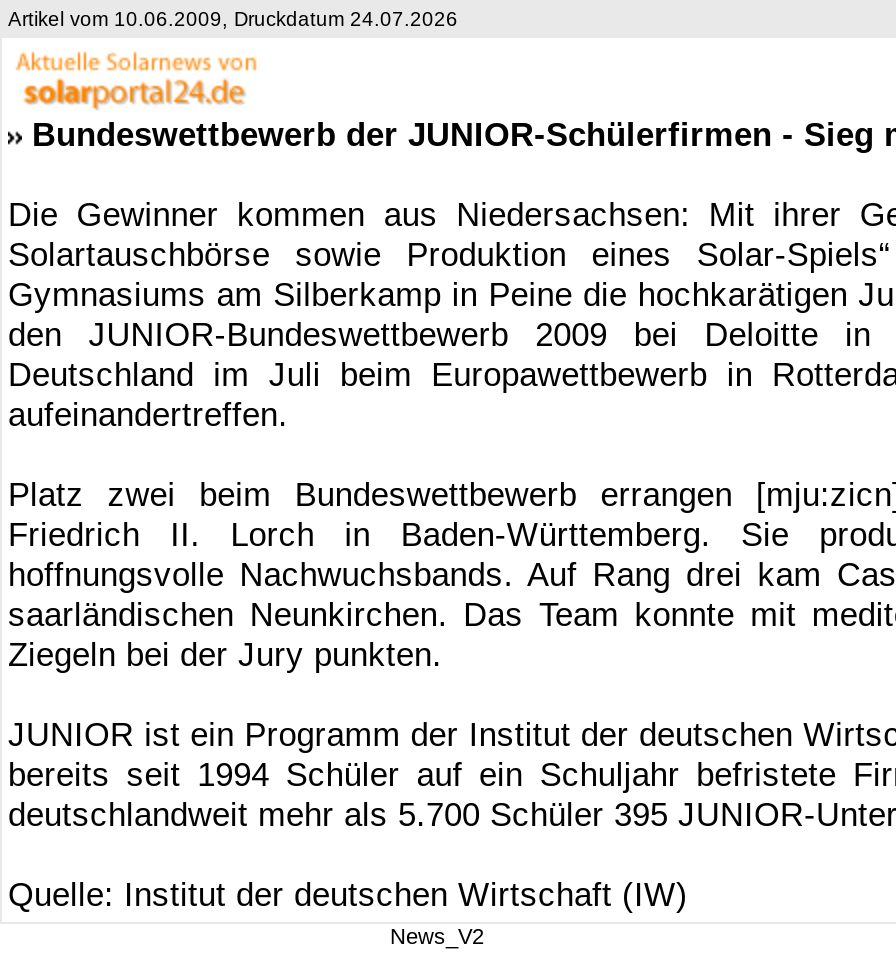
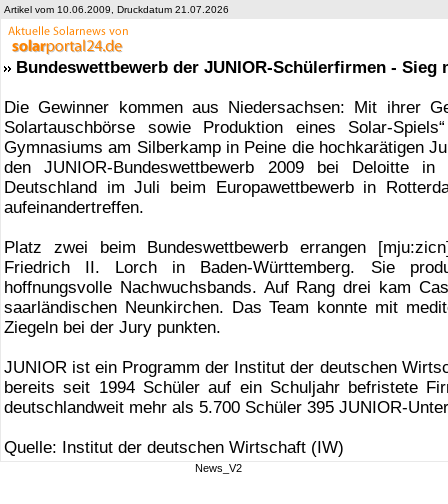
[8,8,458,30] Artikel vom 10.06.2009, Druckdatum 24.07.2026 -> [4,4,229,15] Artikel vom 10.06.2009, Druckdatum 21.07.2026

